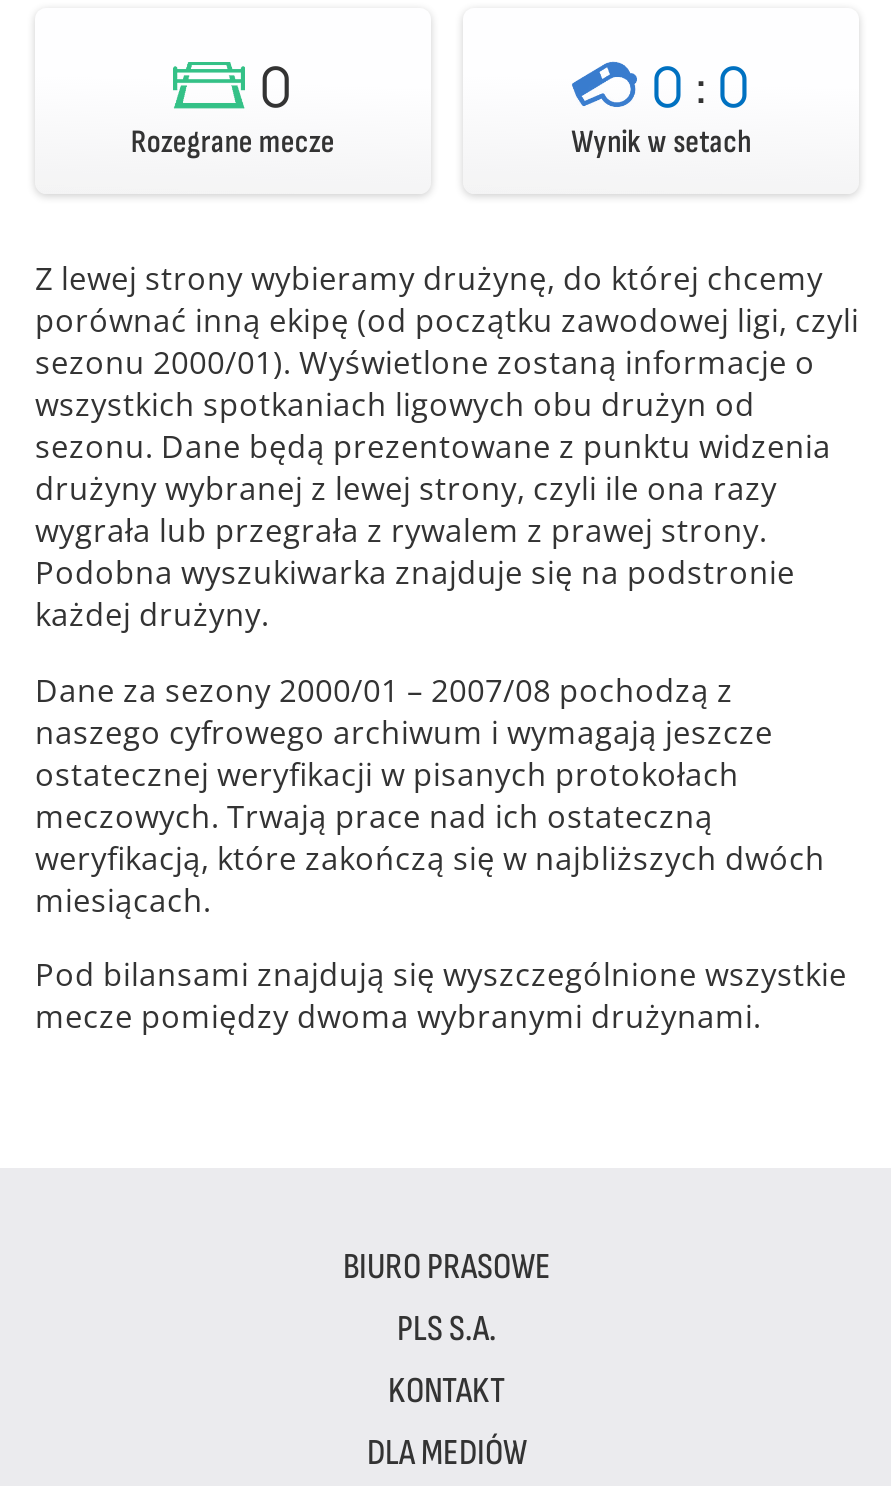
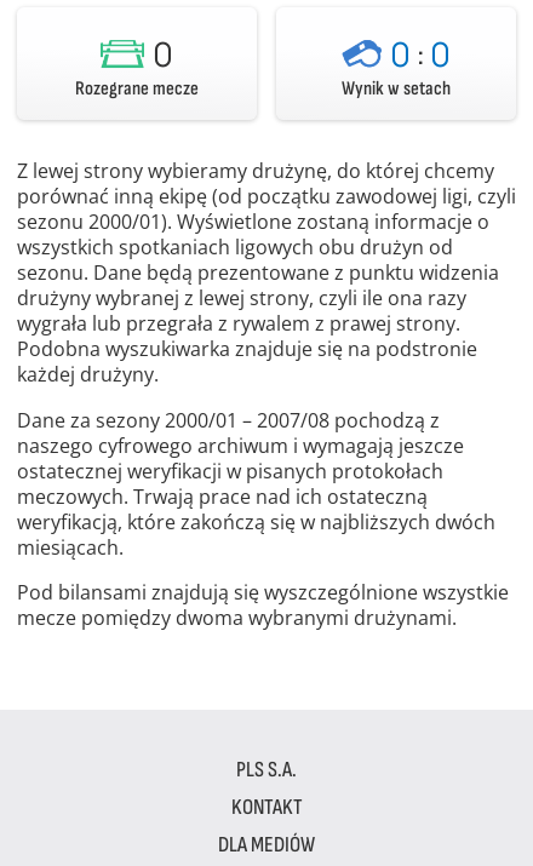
[343,1246,551,1288] BIURO PRASOWE -> none

